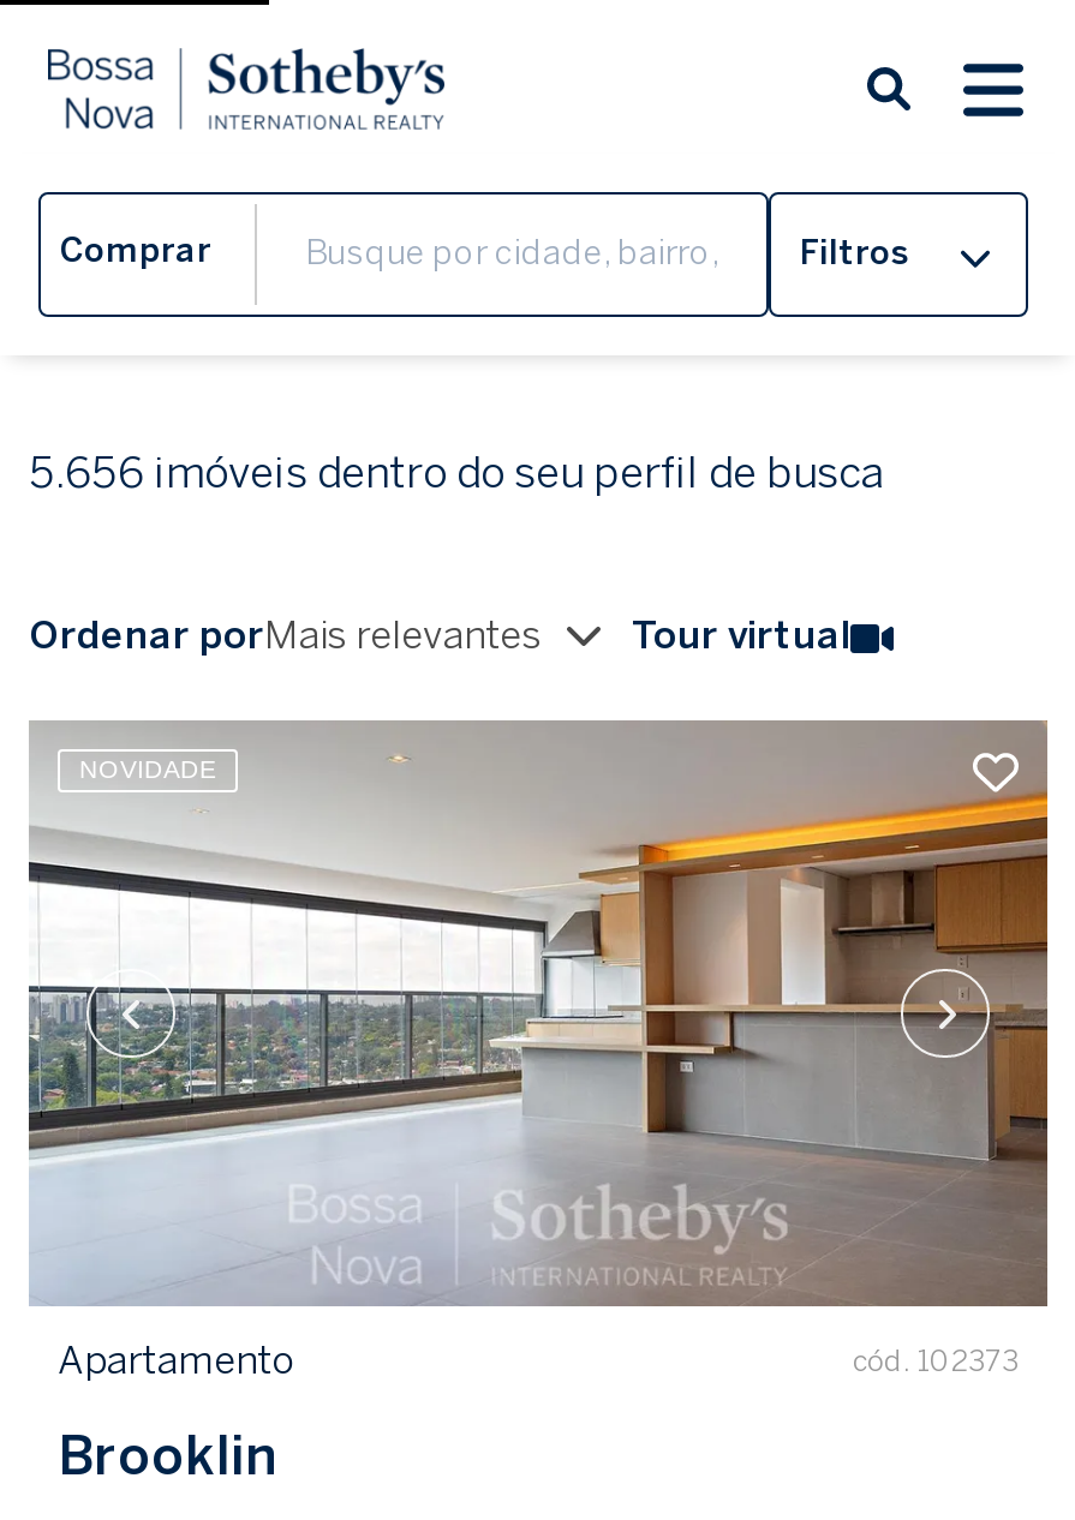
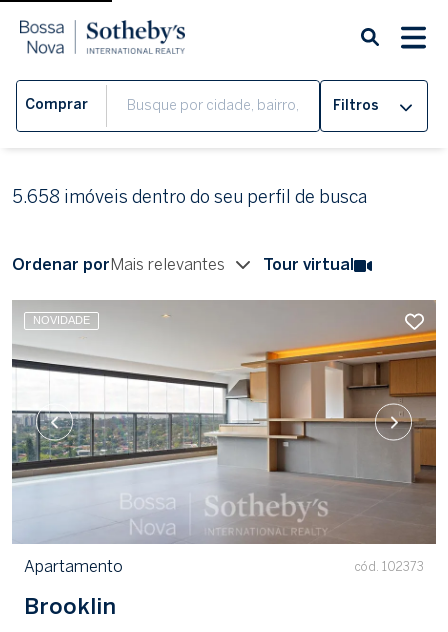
[29,455,882,496] 5.656 imóveis dentro do seu perfil de busca -> [12,189,367,206] 5.658 imóveis dentro do seu perfil de busca

